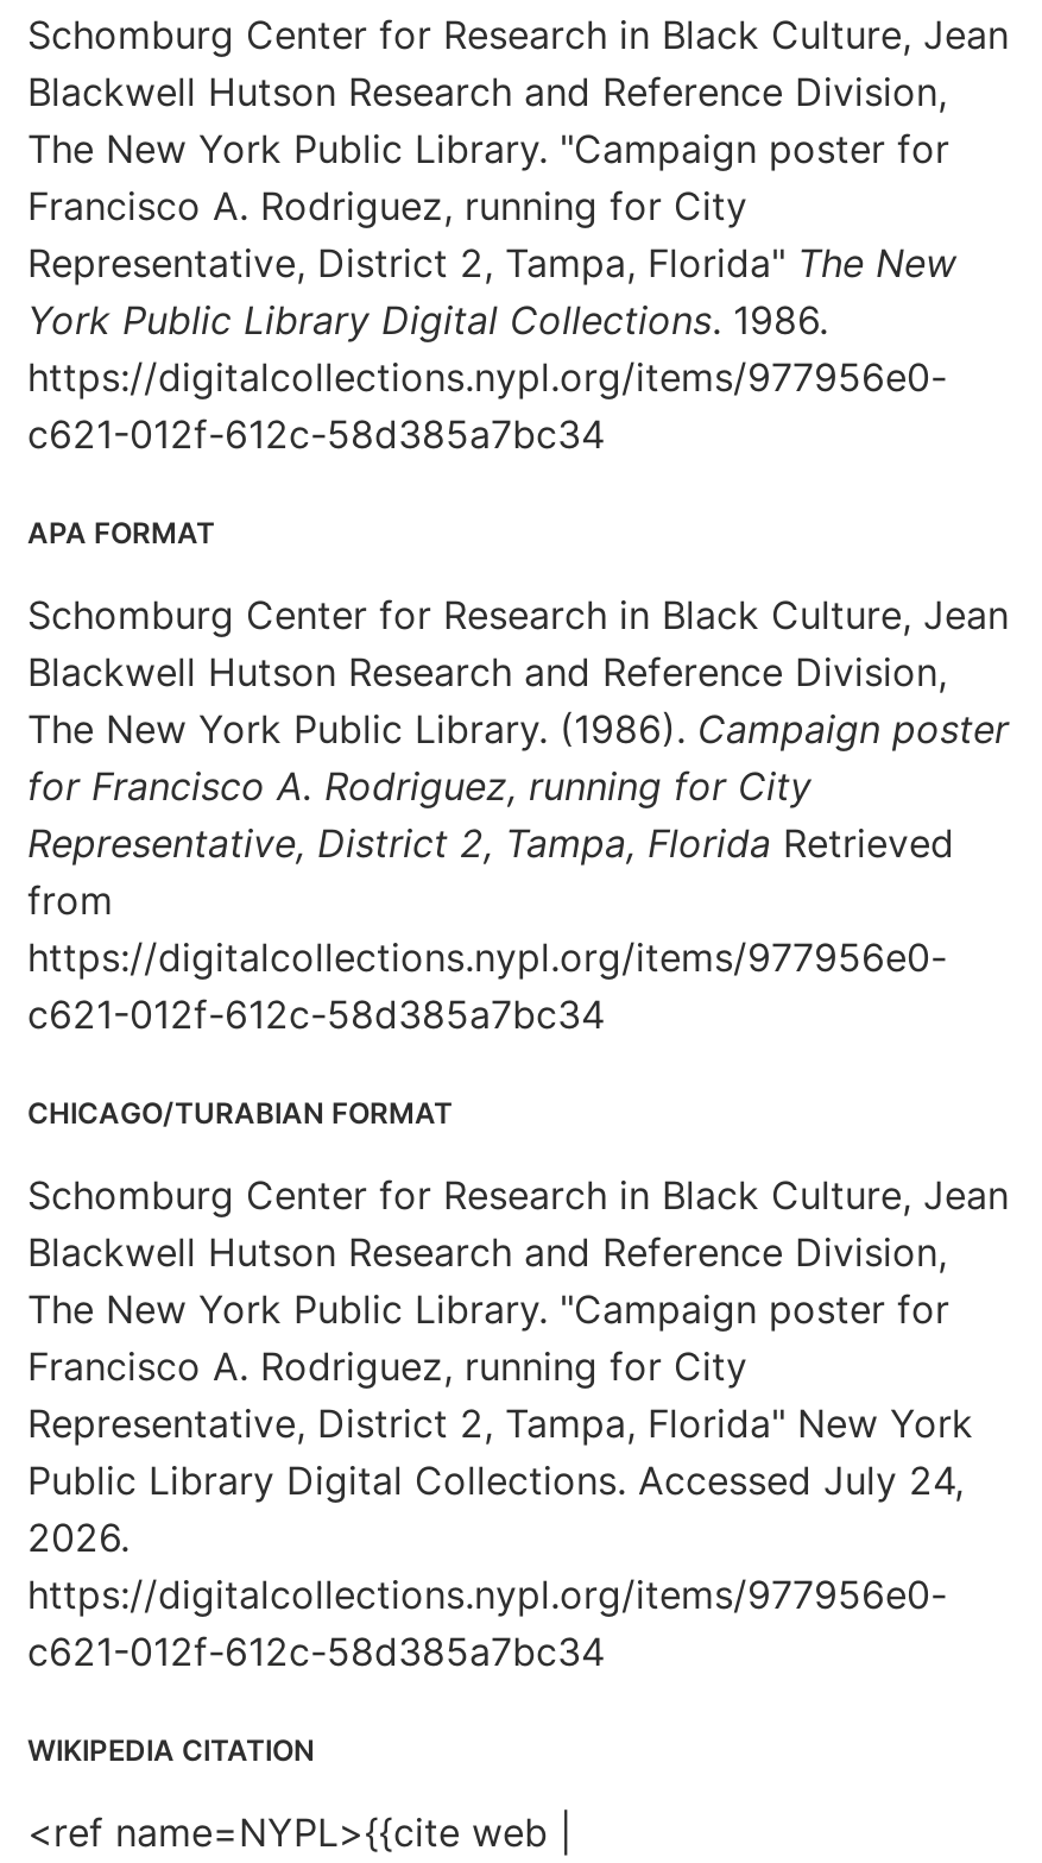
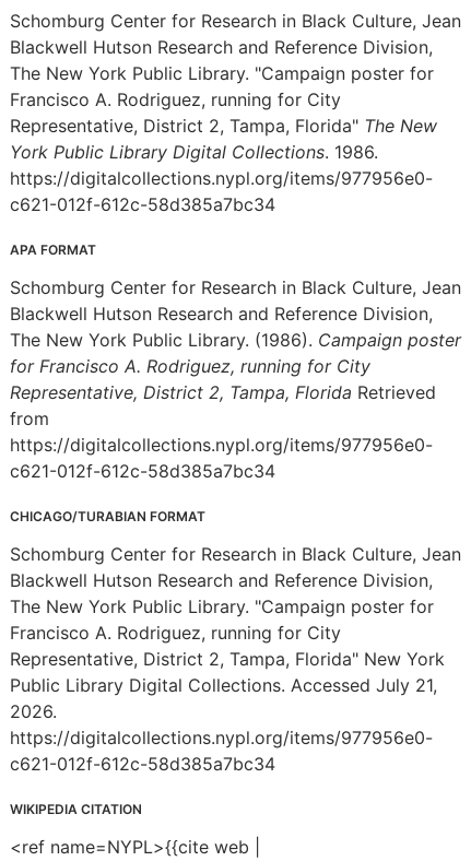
[27,1456,964,1504] Public Library Digital Collections. Accessed July 24, -> [10,674,437,696] Public Library Digital Collections. Accessed July 21,

